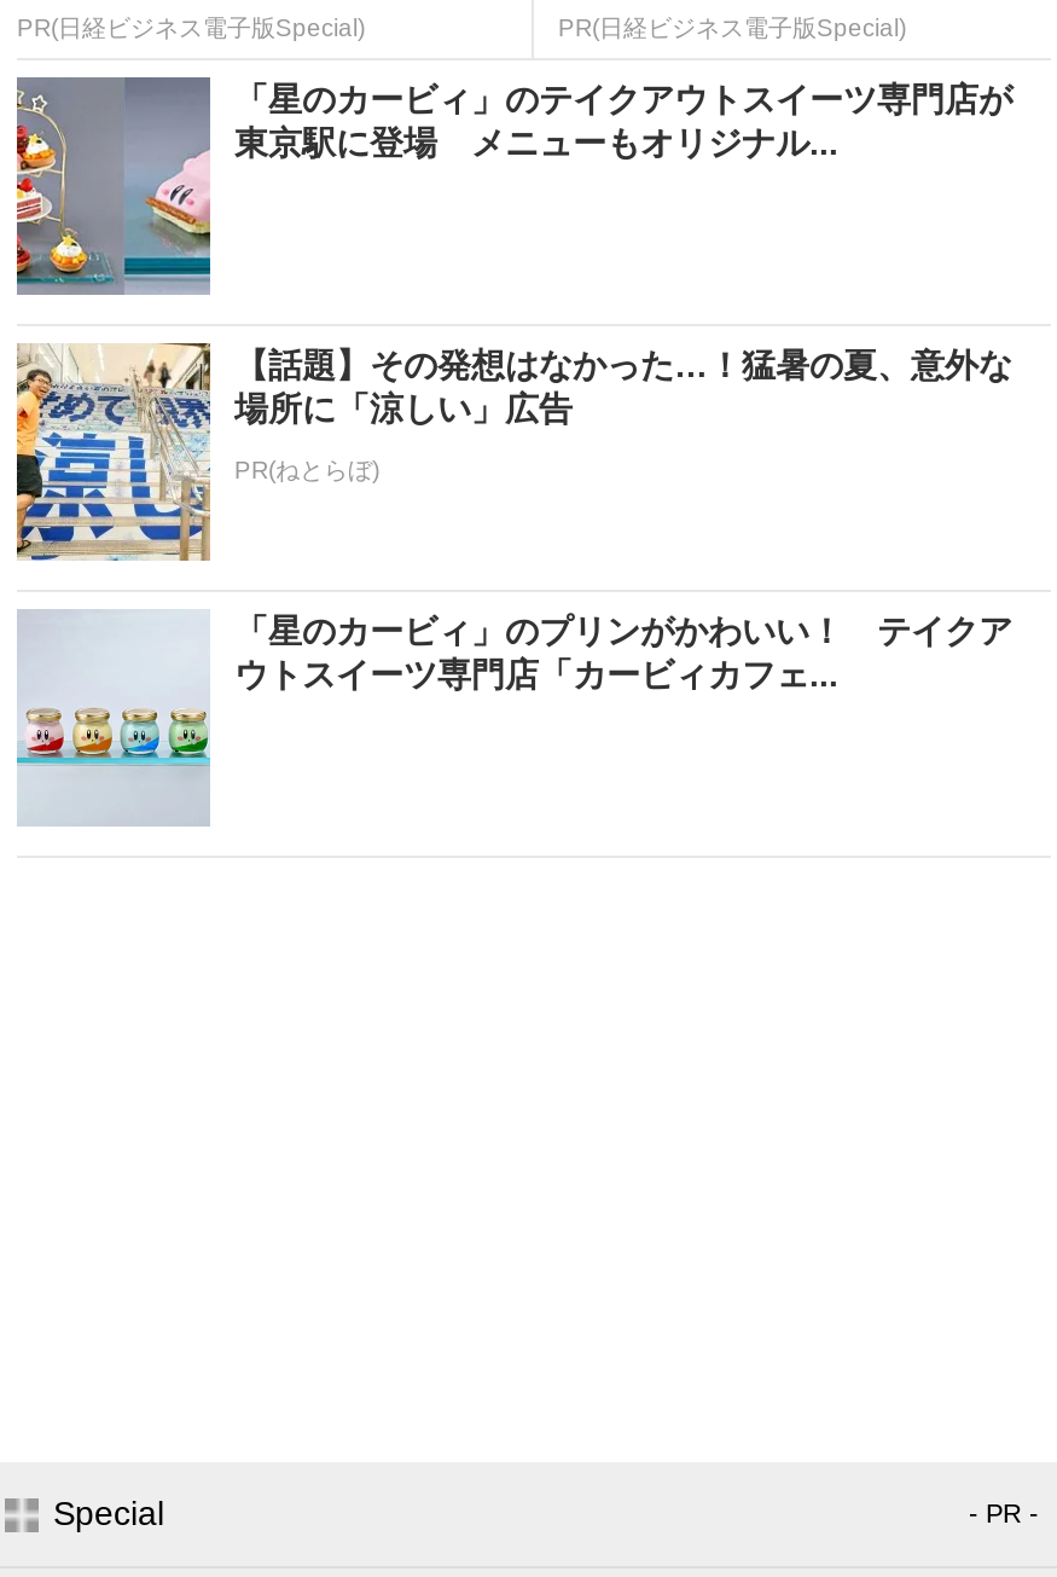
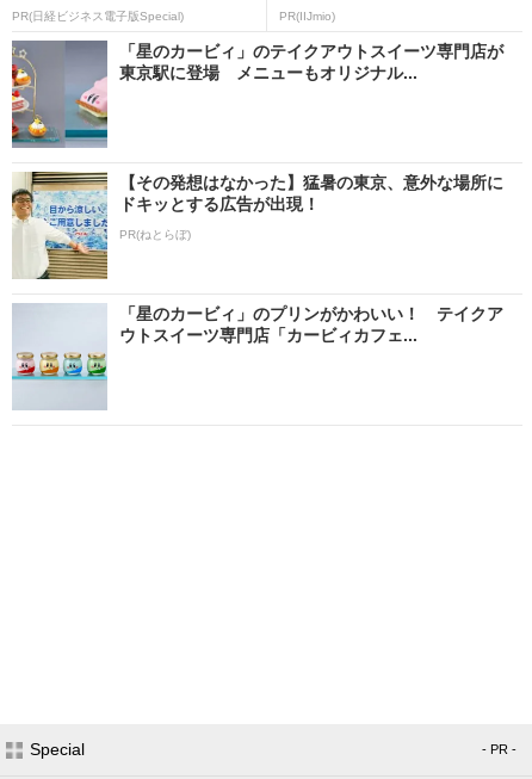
[558,15,906,42] PR(日経ビジネス電子版Special) -> [279,10,335,23] PR(IIJmio)
[14,341,1012,563] [image] | 【話題】その発想はなかった…！猛暑の夏、意外な | 場所に「涼しい」広告 -> [11,171,503,280] [image] | 【その発想はなかった】猛暑の東京、意外な場所に | ドキッとする広告が出現！

